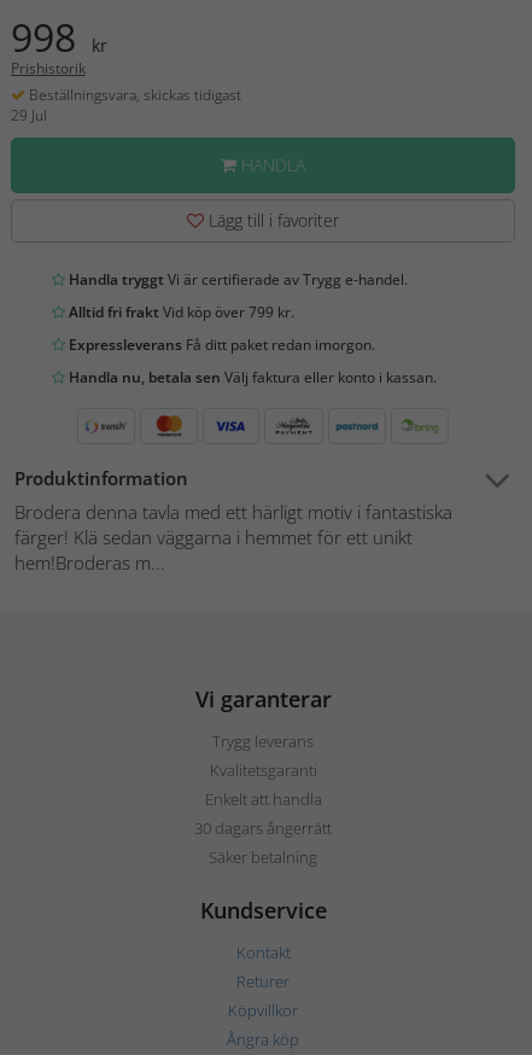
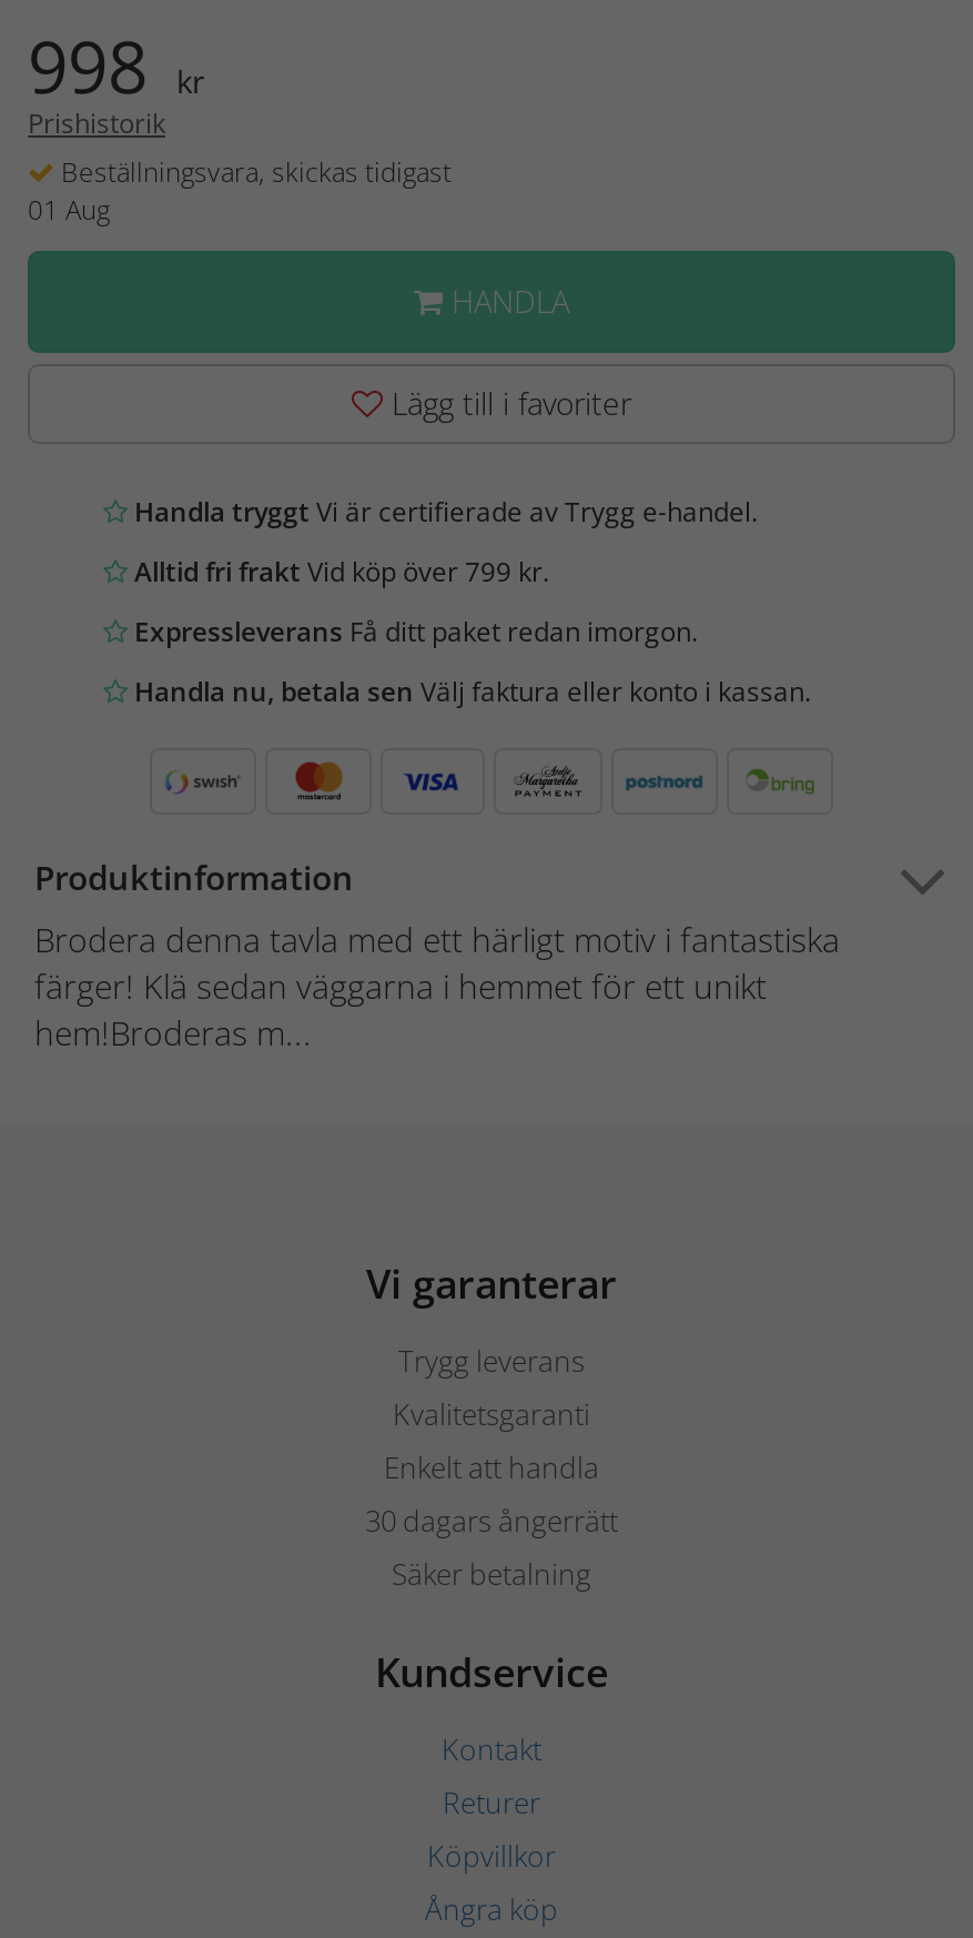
[11,105,47,125] 29 Jul -> [28,190,110,228] 01 Aug

